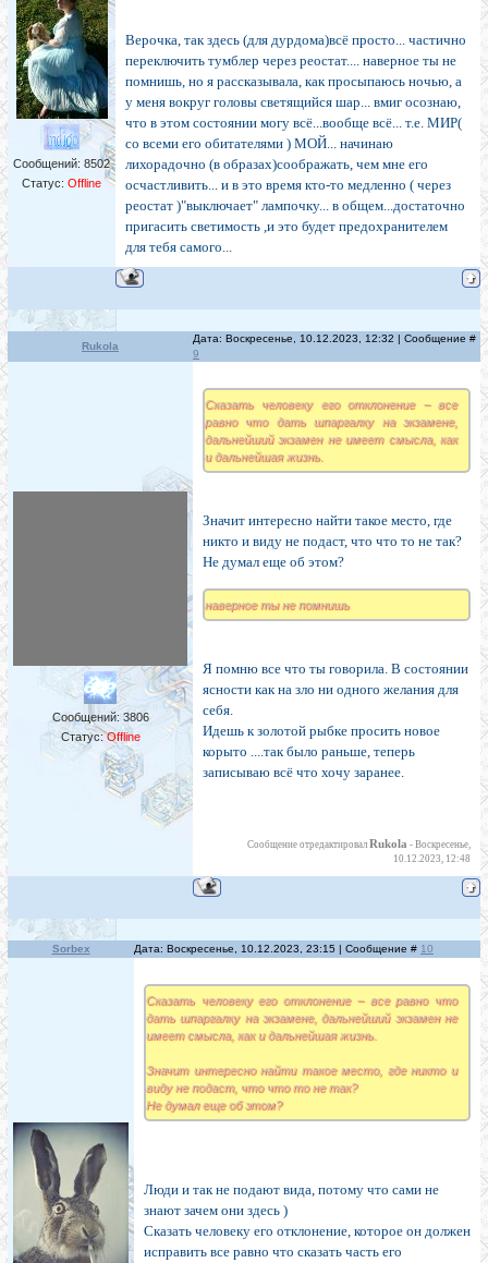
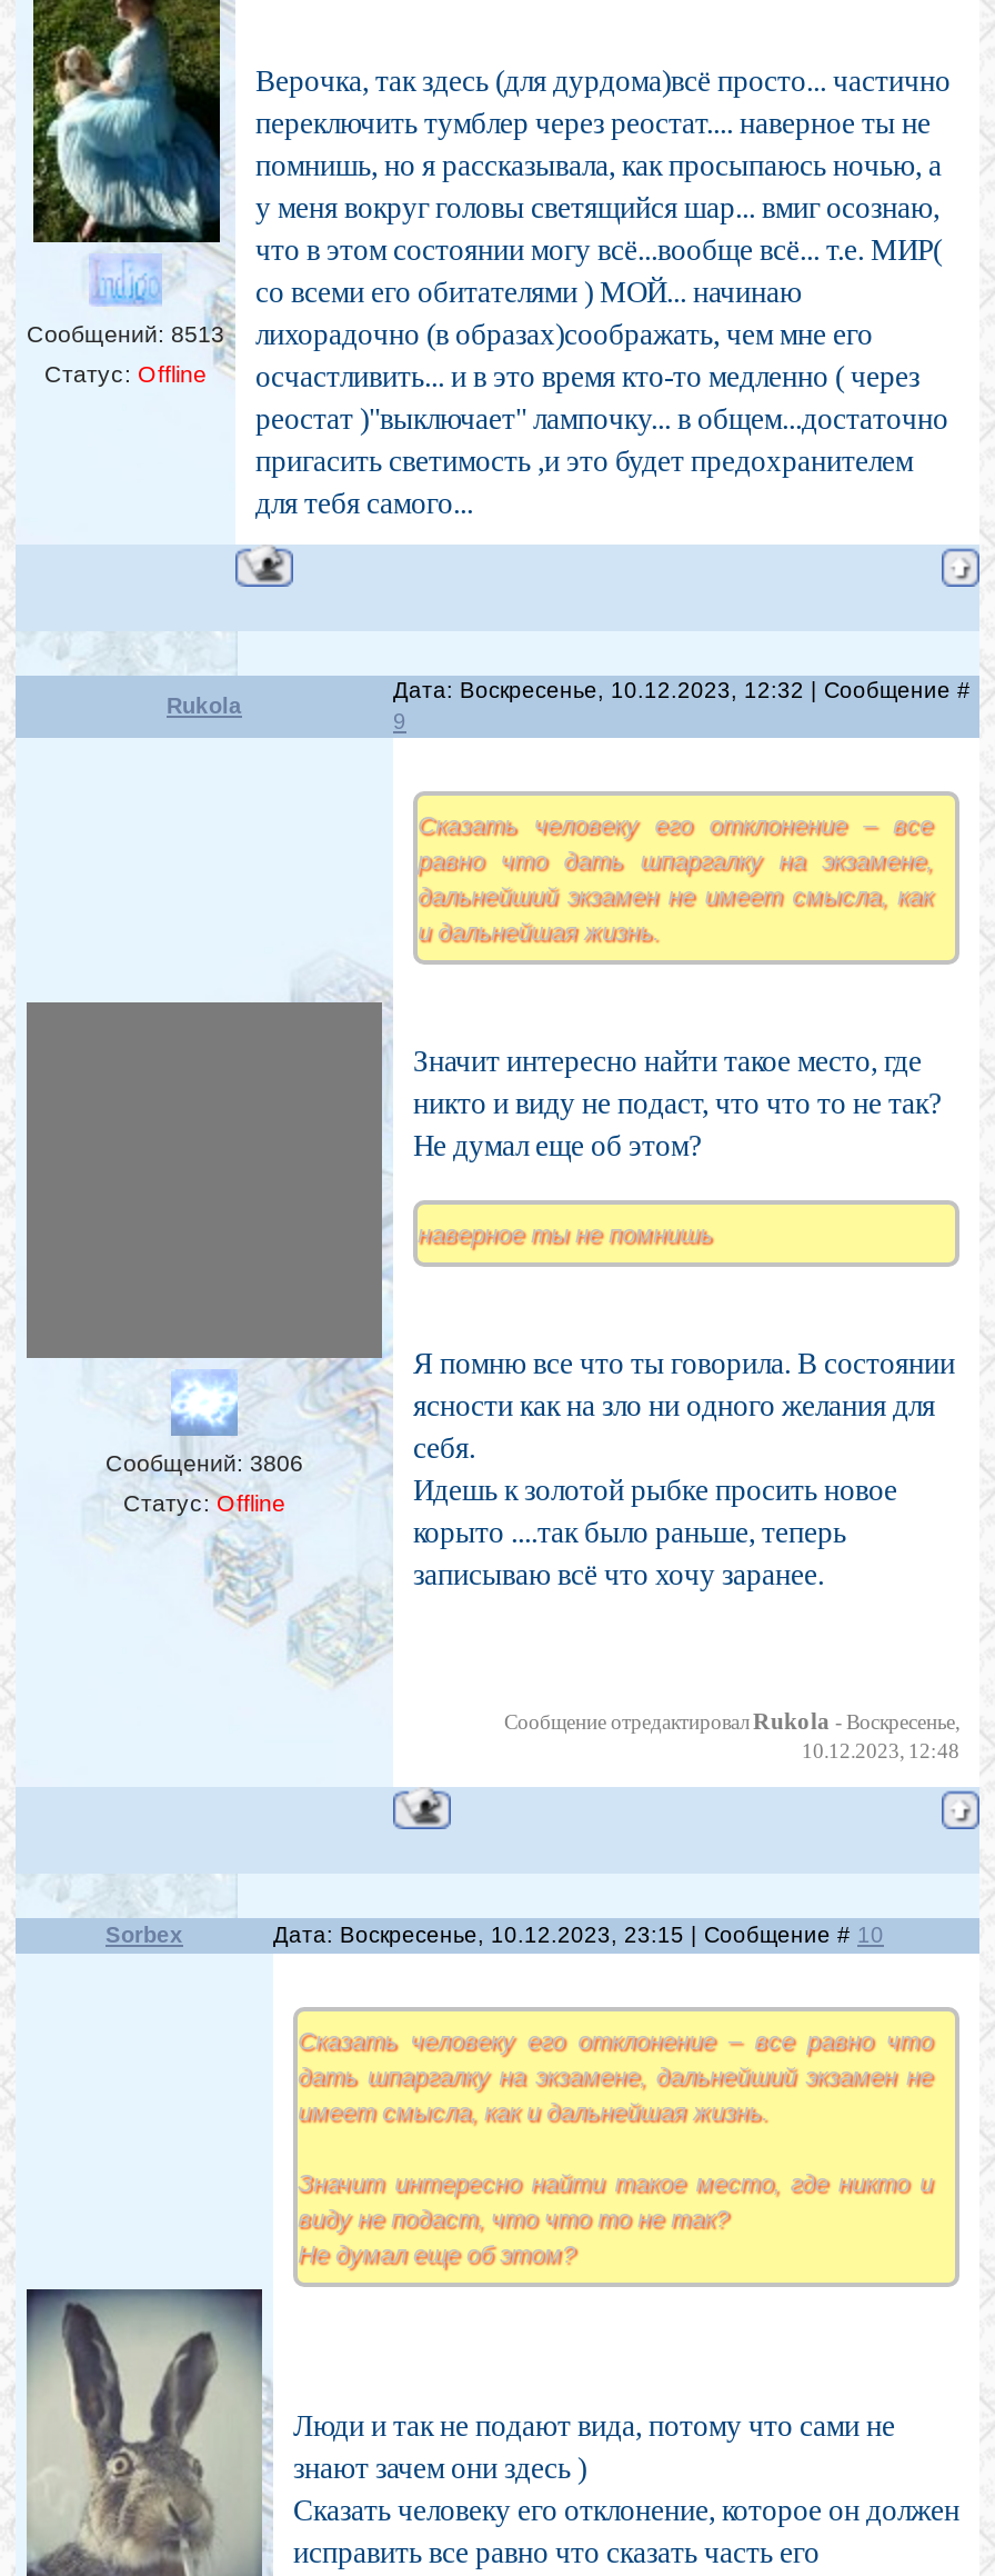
[13,156,428,173] Сообщений: 8502 лихорадочно (в образах)соображать, чем мне его -> [27,319,873,352] Сообщений: 8513 лихорадочно (в образах)соображать, чем мне его

